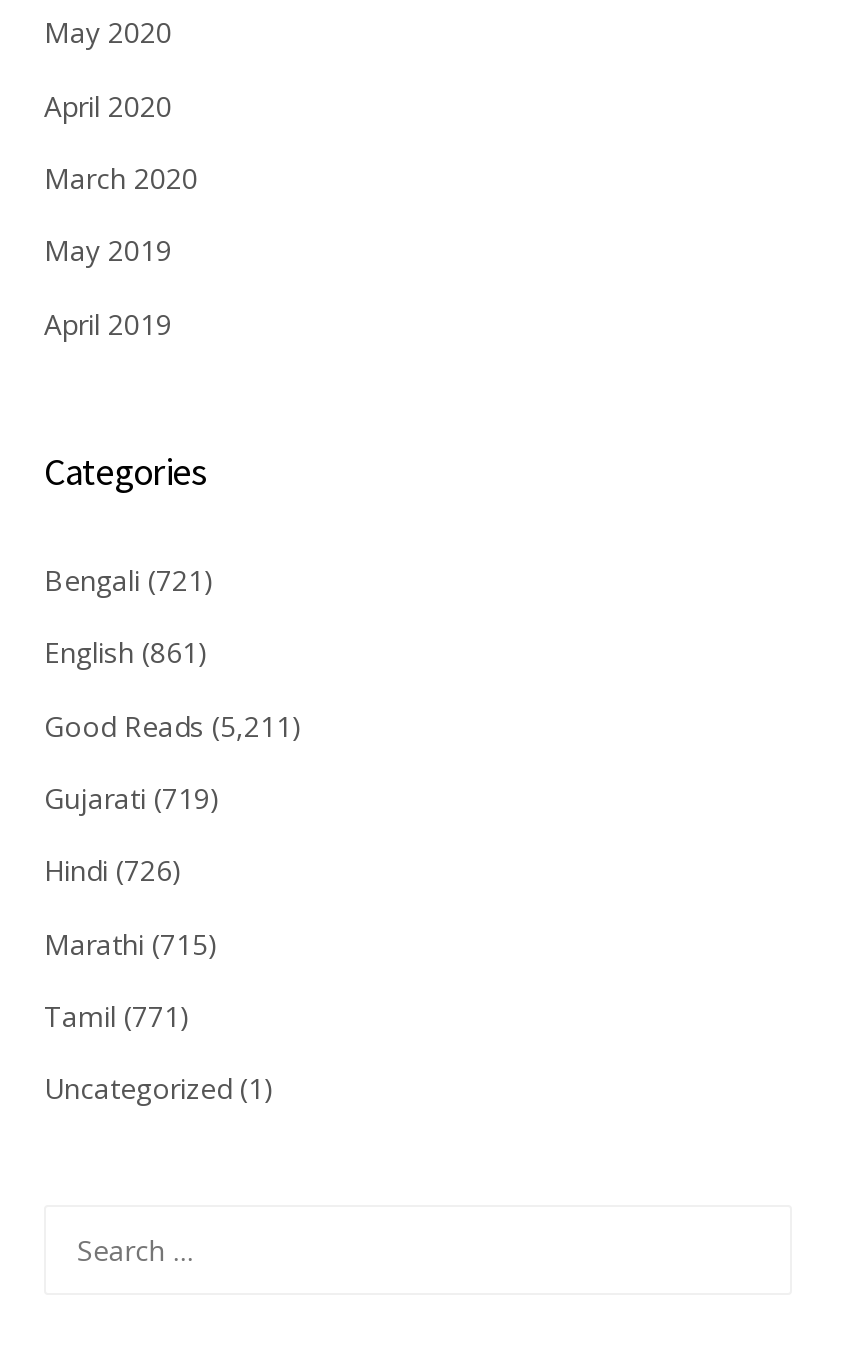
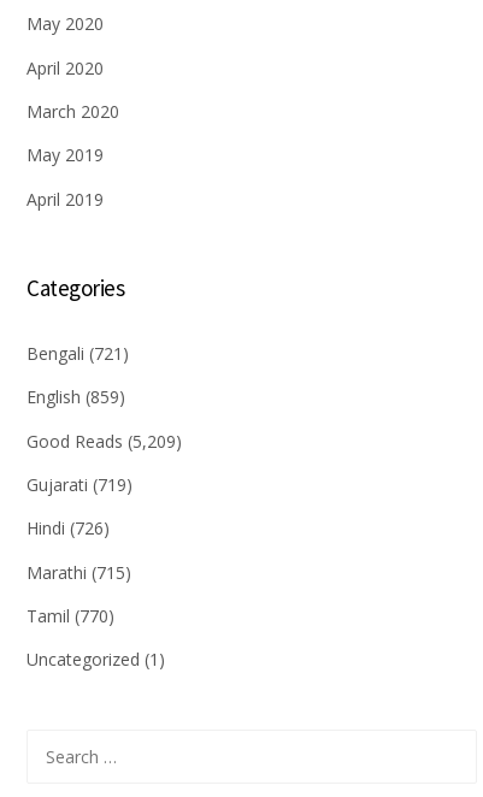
[44,634,208,672] English (861) -> [26,386,125,409] English (859)
[44,706,302,744] Good Reads (5,211) -> [26,429,182,452] Good Reads (5,209)
[44,997,190,1035] Tamil (771) -> [26,604,114,627] Tamil (770)

